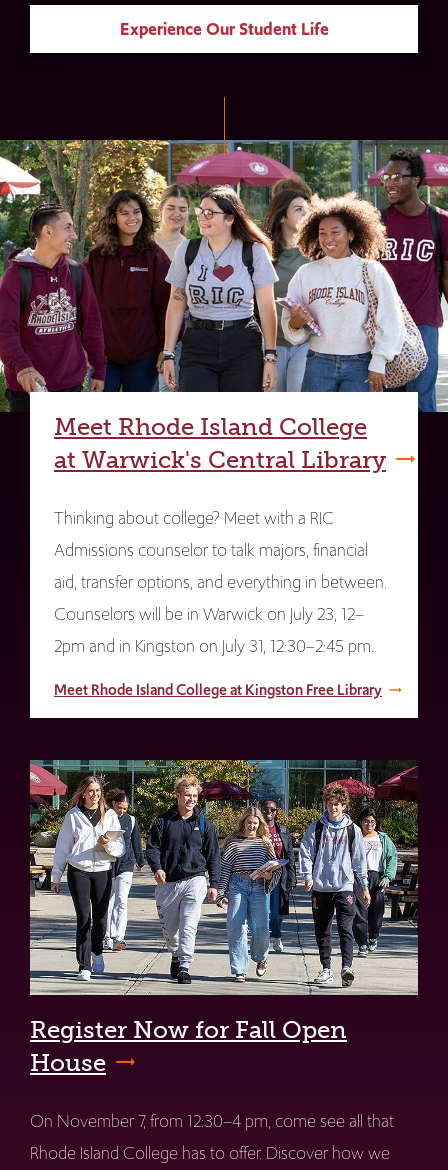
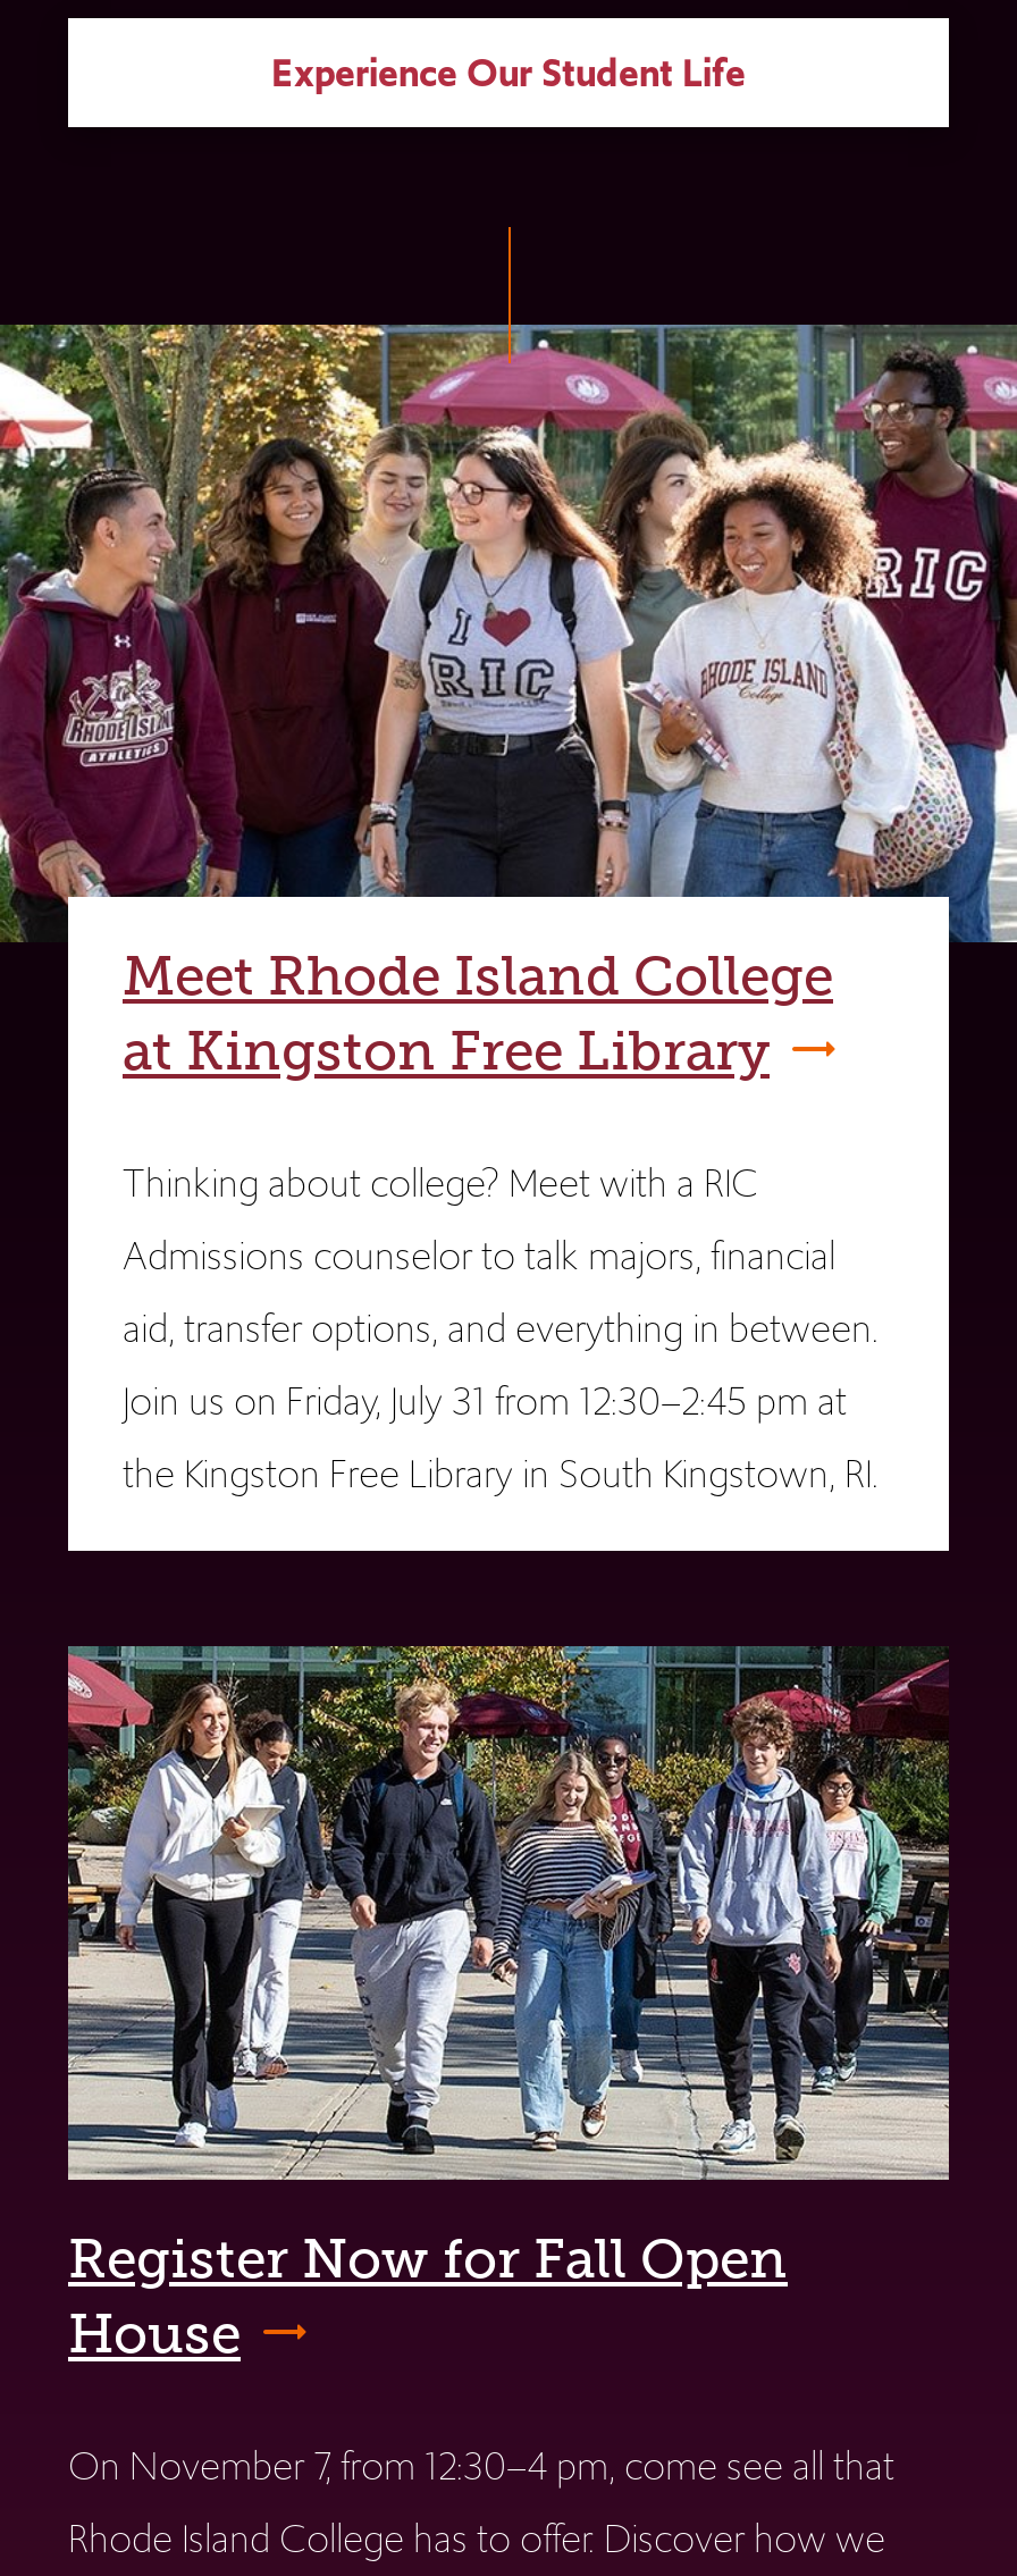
[54,445,386,474] at Warwick's Central Library -> [123,1017,770,1083] at Kingston Free Library
[54,602,382,700] Counselors will be in Warwick on July 23, 12– | 2pm and in Kingston on July 31, 12:30–2:45 pm. | Meet Rhode Island College at Kingston Free Library -> [123,1373,879,1500] Join us on Friday, July 31 from 12:30–2:45 pm at | the Kingston Free Library in South Kingstown, RI.

